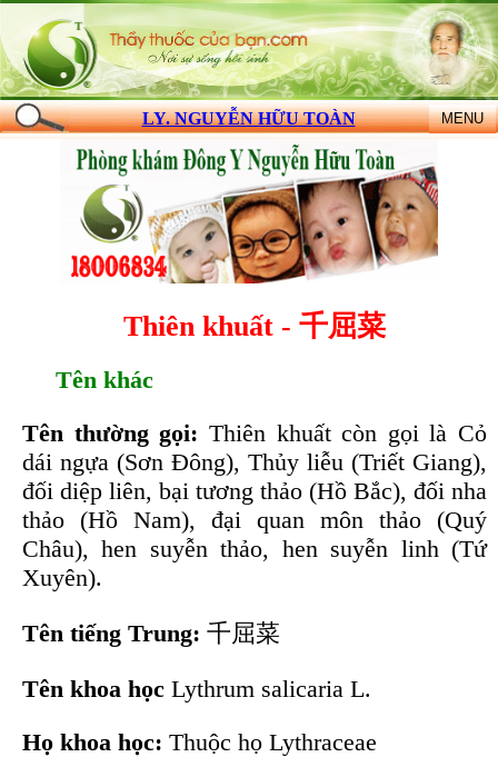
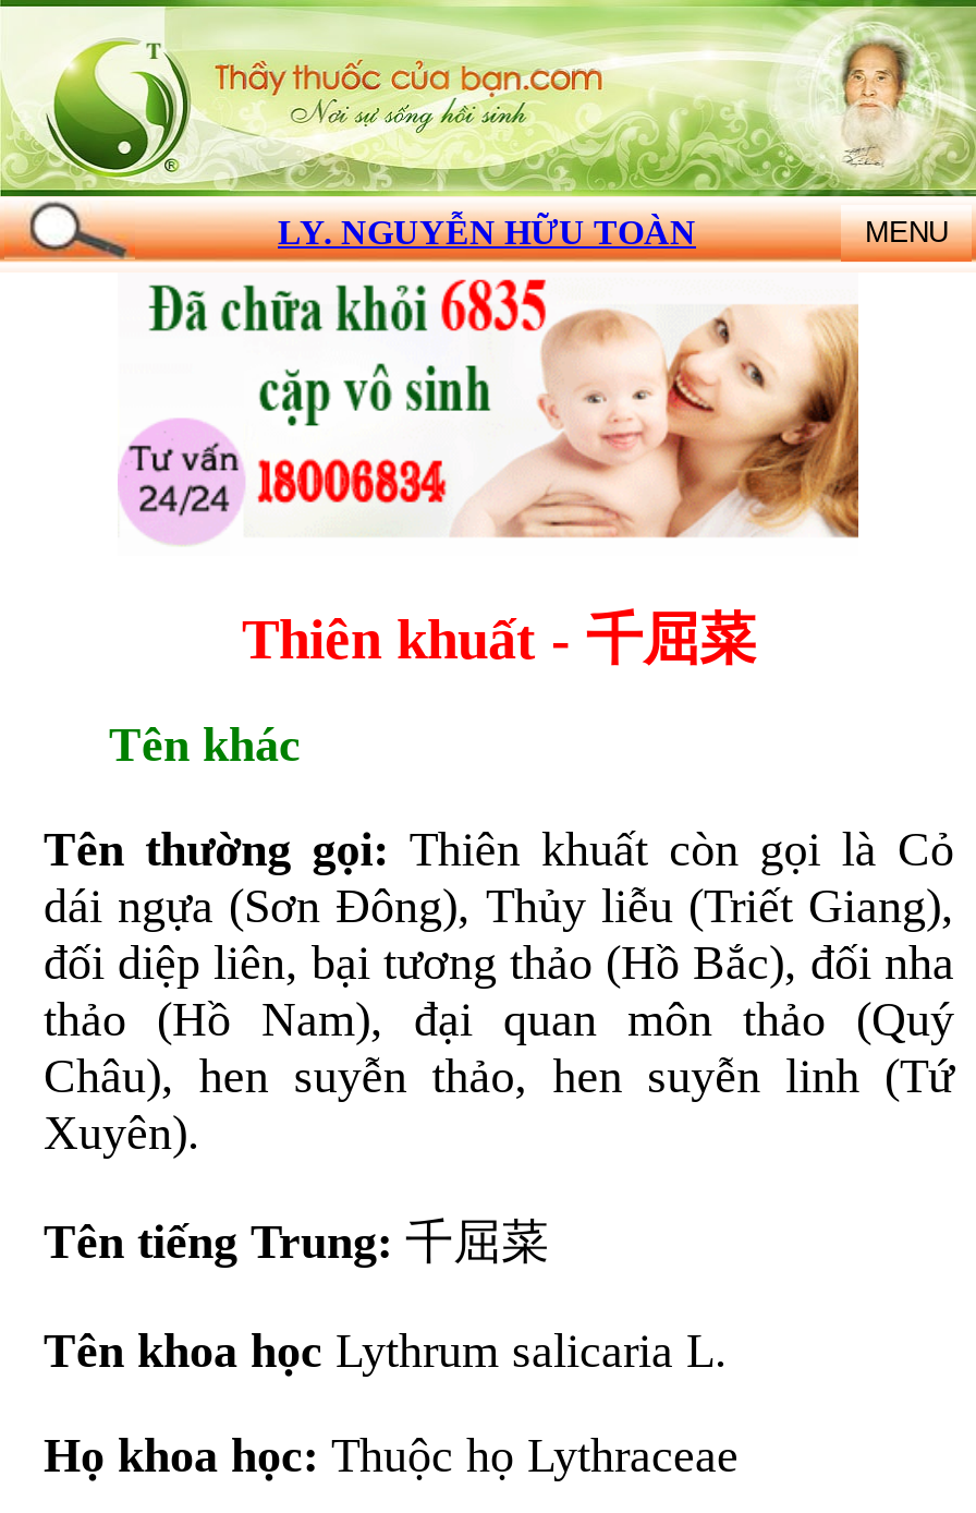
[61,142,439,285] [image] -> [118,277,861,556] [image]

